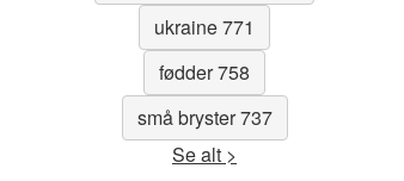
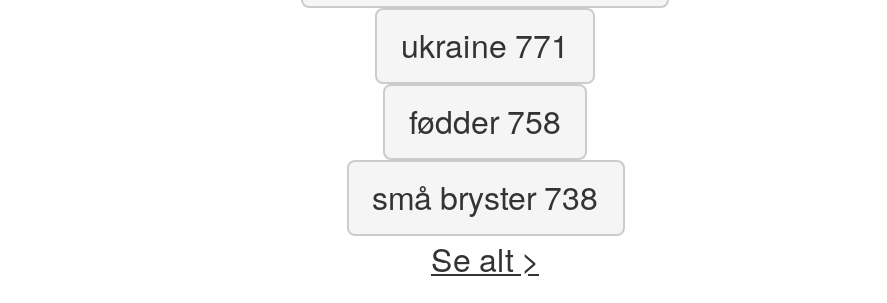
[137,103,272,131] små bryster 737 -> [372,174,598,220] små bryster 738

